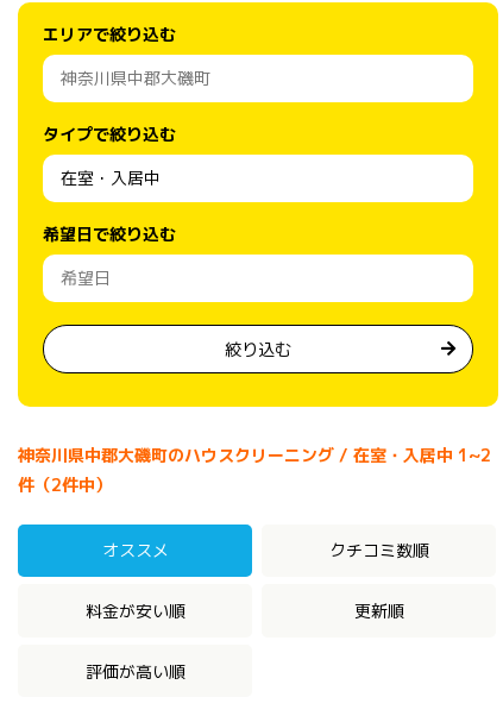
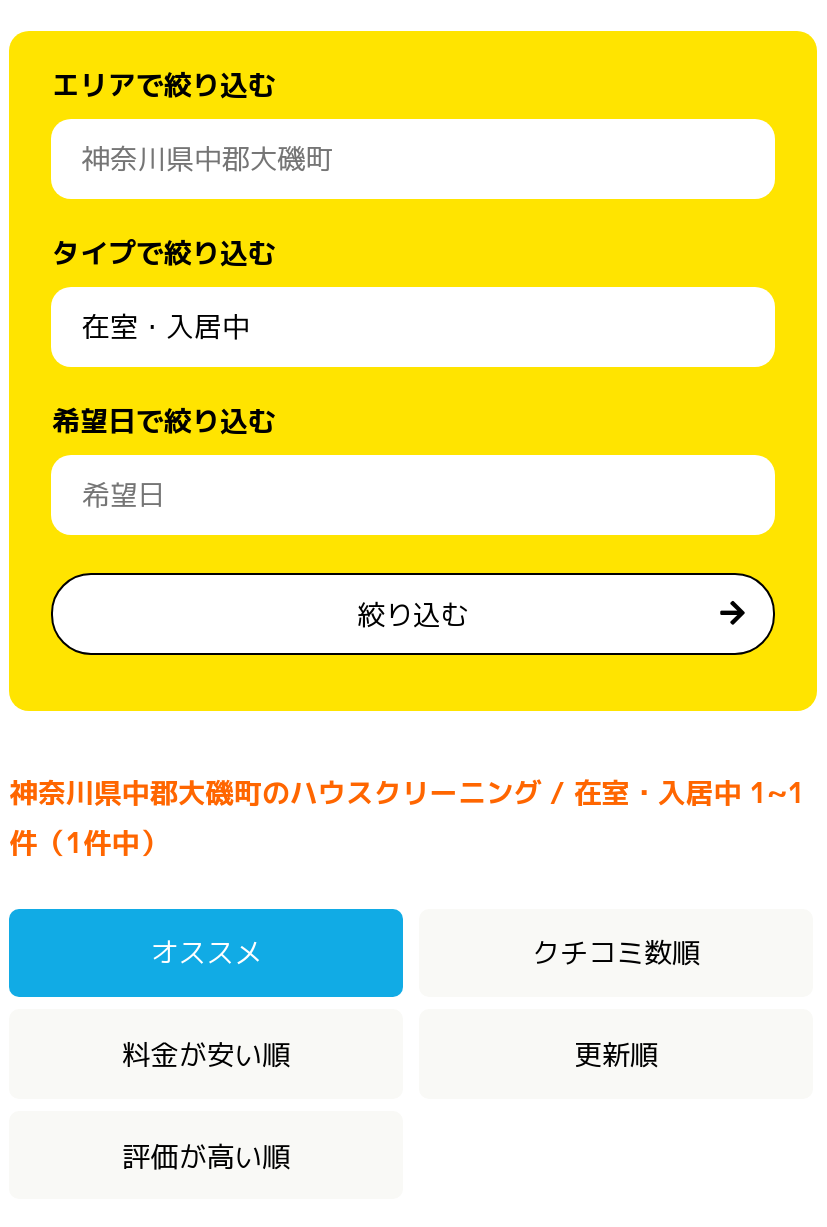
[18,443,492,466] 神奈川県中郡大磯町のハウスクリーニング / 在室・入居中 1~2 -> [10,772,806,810] 神奈川県中郡大磯町のハウスクリーニング / 在室・入居中 1~1
[18,473,112,496] 件（2件中） -> [10,822,168,860] 件（1件中）

